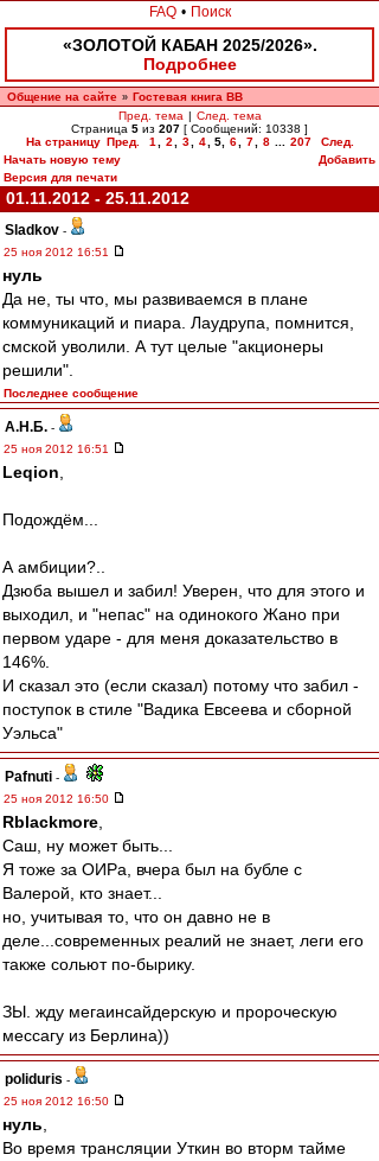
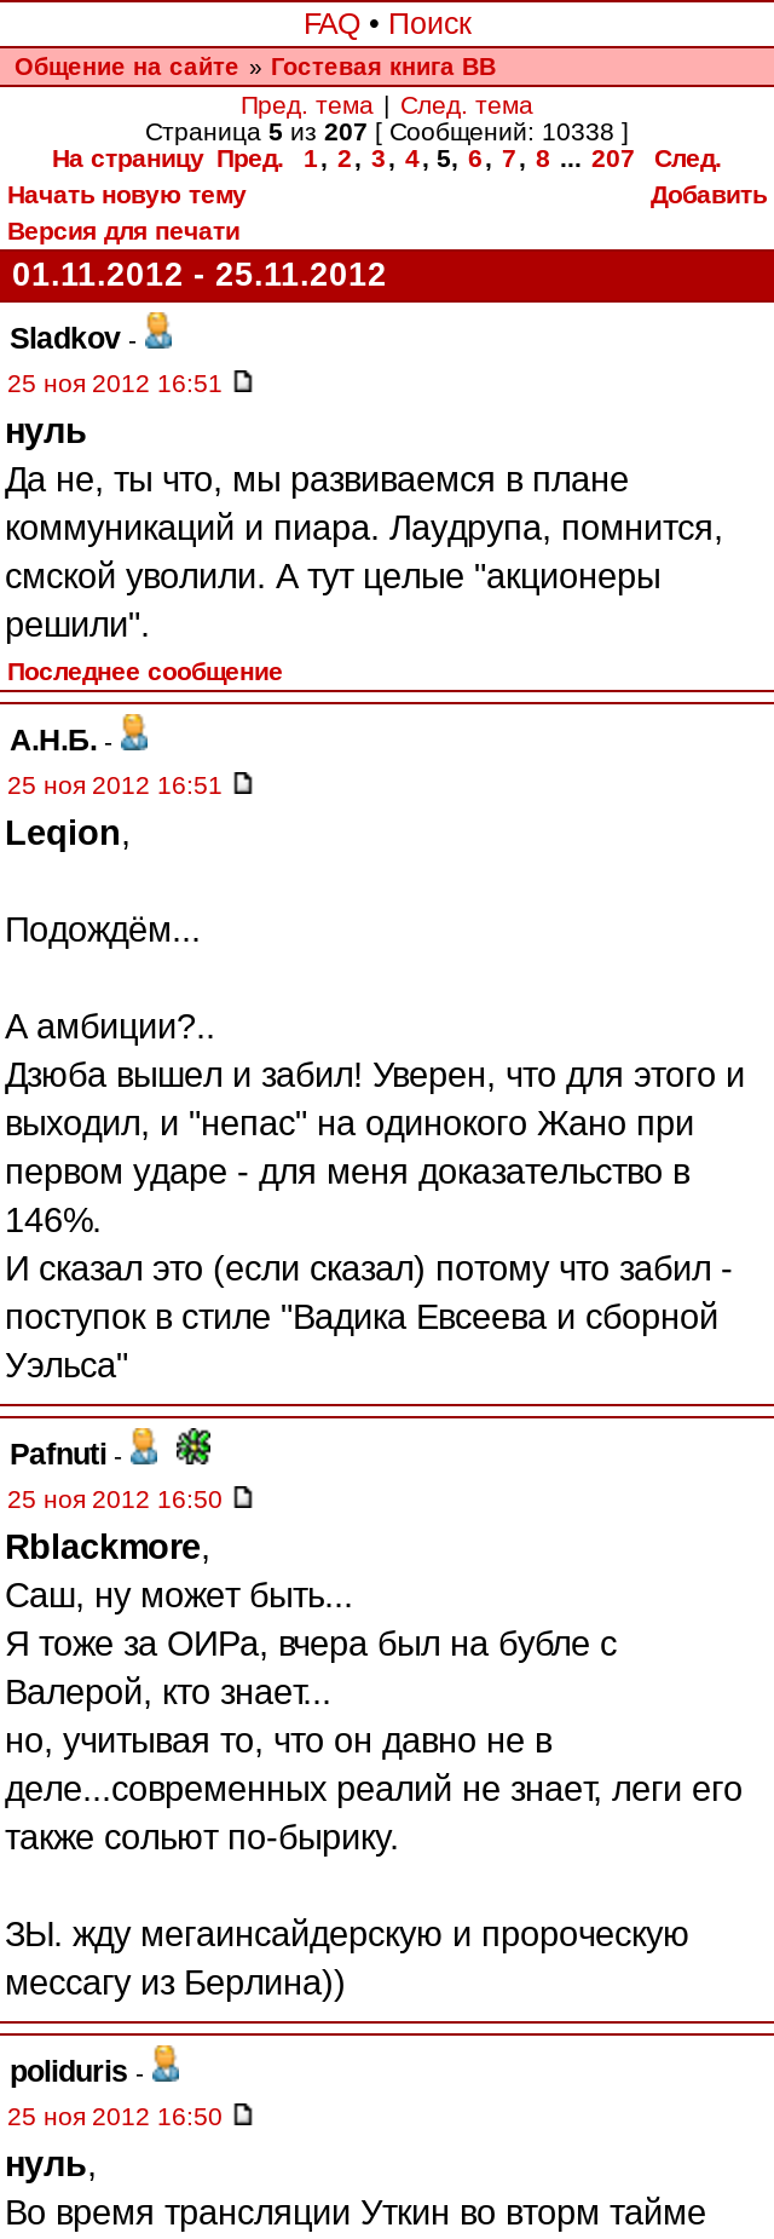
[62,36,317,74] «ЗОЛОТОЙ КАБАН 2025/2026». | Подробнее -> none

